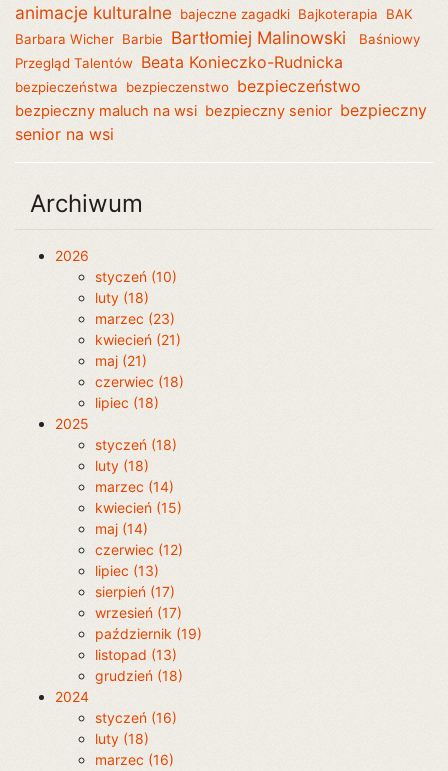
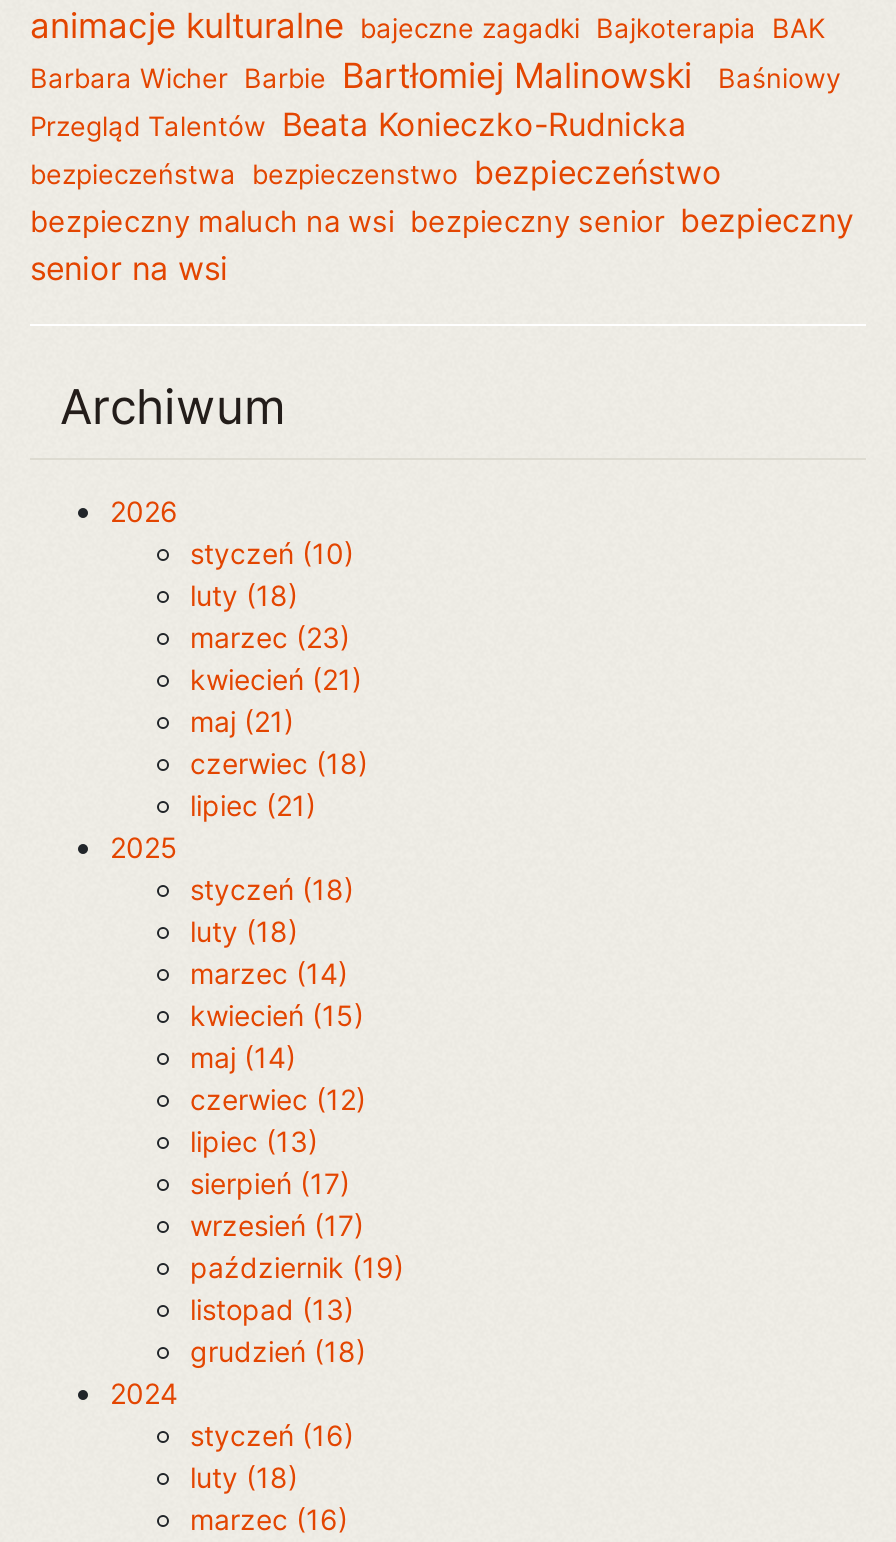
[95,394,159,411] lipiec (18) -> [190,788,316,822] lipiec (21)

